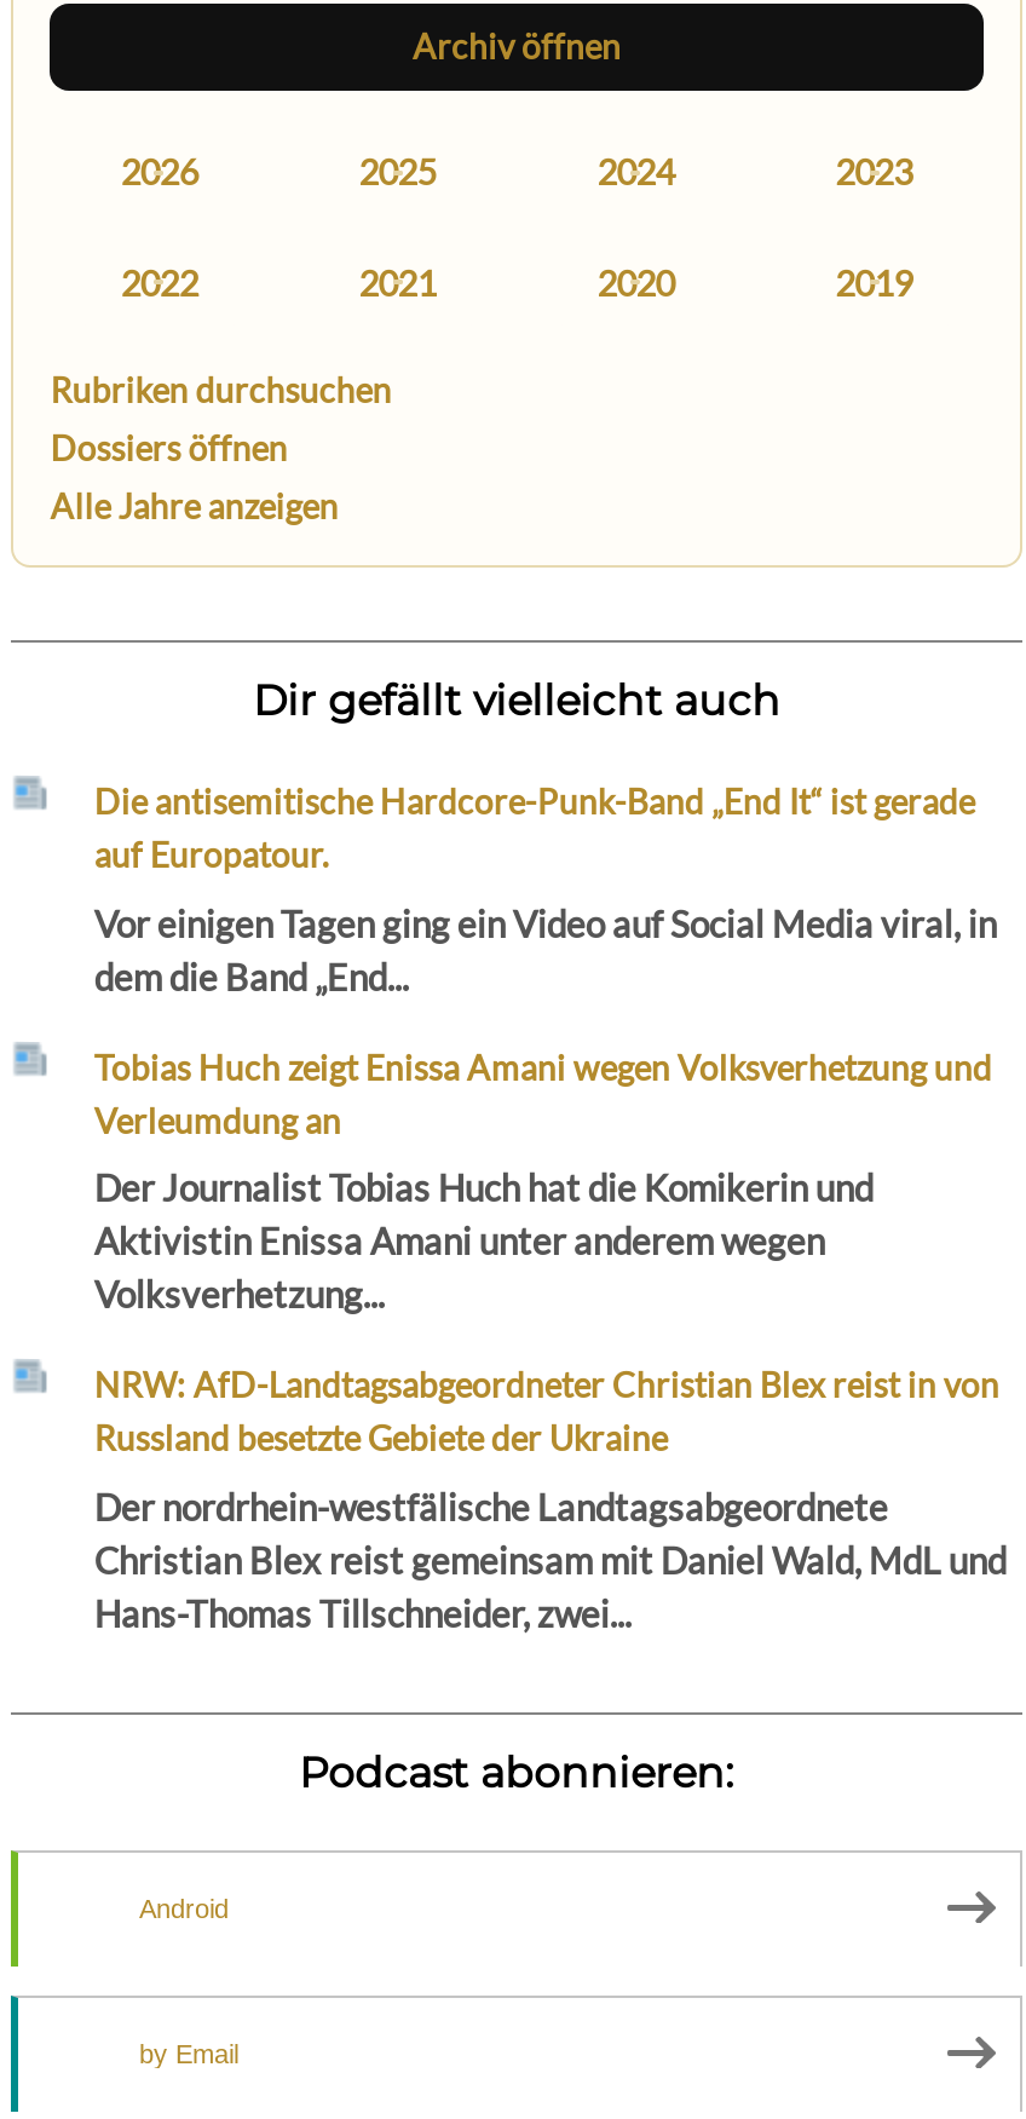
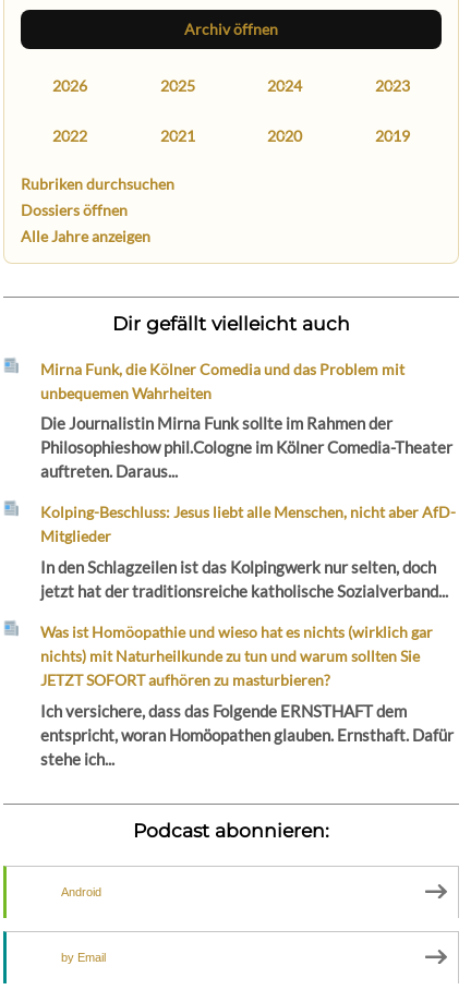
[94,780,975,875] Die antisemitische Hardcore-Punk-Band „End It“ ist gerade | auf Europatour. -> [41,360,405,402] Mirna Funk, die Kölner Comedia und das Problem mit | unbequemen Wahrheiten
[94,900,997,997] Vor einigen Tagen ging ein Video auf Social Media viral, in | dem die Band „End... -> [41,414,453,481] Die Journalistin Mirna Funk sollte im Rahmen der | Philosophieshow phil.Cologne im Kölner Comedia-Theater | auftreten. Daraus...
[94,1046,992,1140] Tobias Huch zeigt Enissa Amani wegen Volksverhetzung und | Verleumdung an -> [41,503,456,546] Kolping-Beschluss: Jesus liebt alle Menschen, nicht aber AfD- | Mitglieder
[94,1165,873,1315] Der Journalist Tobias Huch hat die Komikerin und | Aktivistin Enissa Amani unter anderem wegen | Volksverhetzung... -> [41,557,449,601] In den Schlagzeilen ist das Kolpingwerk nur selten, doch | jetzt hat der traditionsreiche katholische Sozialverband...
[94,1364,999,1458] NRW: AfD-Landtagsabgeordneter Christian Blex reist in von | Russland besetzte Gebiete der Ukraine -> [41,623,433,689] Was ist Homöopathie und wieso hat es nichts (wirklich gar | nichts) mit Naturheilkunde zu tun und warum sollten Sie | JETZT SOFORT aufhören zu masturbieren?
[94,1484,1006,1634] Der nordrhein-westfälische Landtagsabgeordnete | Christian Blex reist gemeinsam mit Daniel Wald, MdL und | Hans-Thomas Tillschneider, zwei... -> [41,701,454,768] Ich versichere, dass das Folgende ERNSTHAFT dem | entspricht, woran Homöopathen glauben. Ernsthaft. Dafür | stehe ich...

